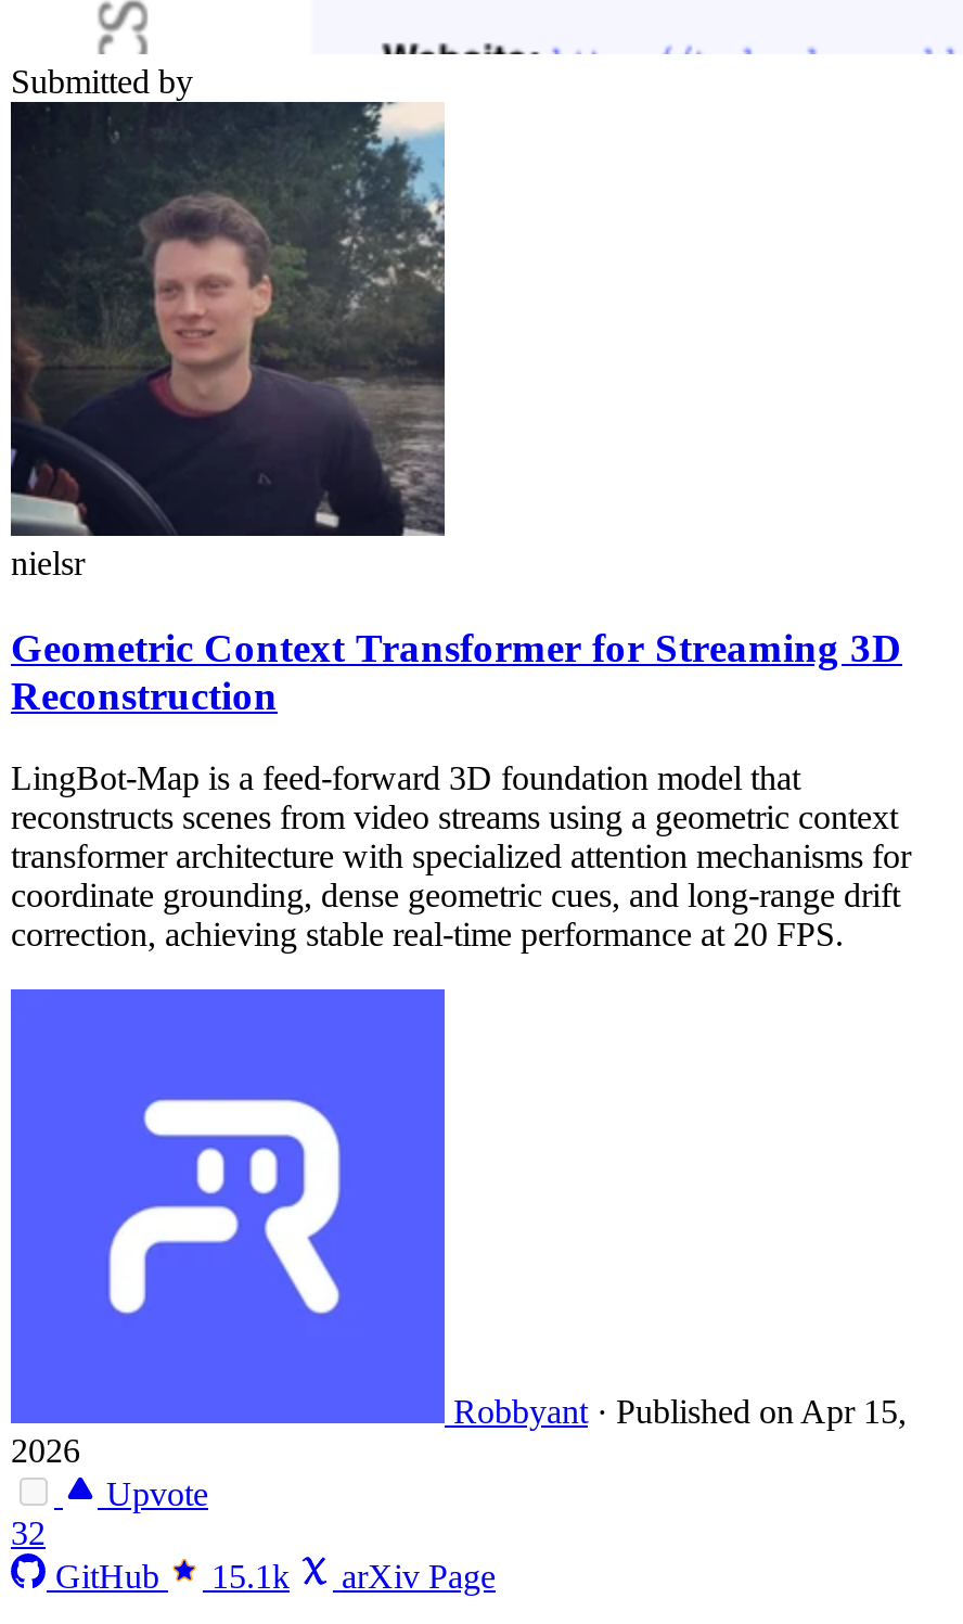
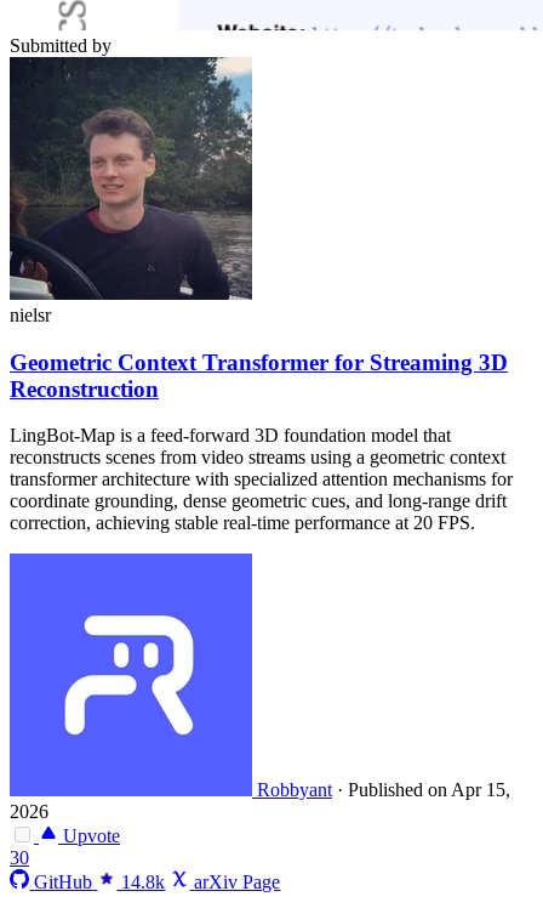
[11,1515,46,1552] 32 -> [10,848,29,868] 30
[55,1559,496,1596] GitHub 15.1k arXiv Page -> [35,872,281,893] GitHub 14.8k arXiv Page

